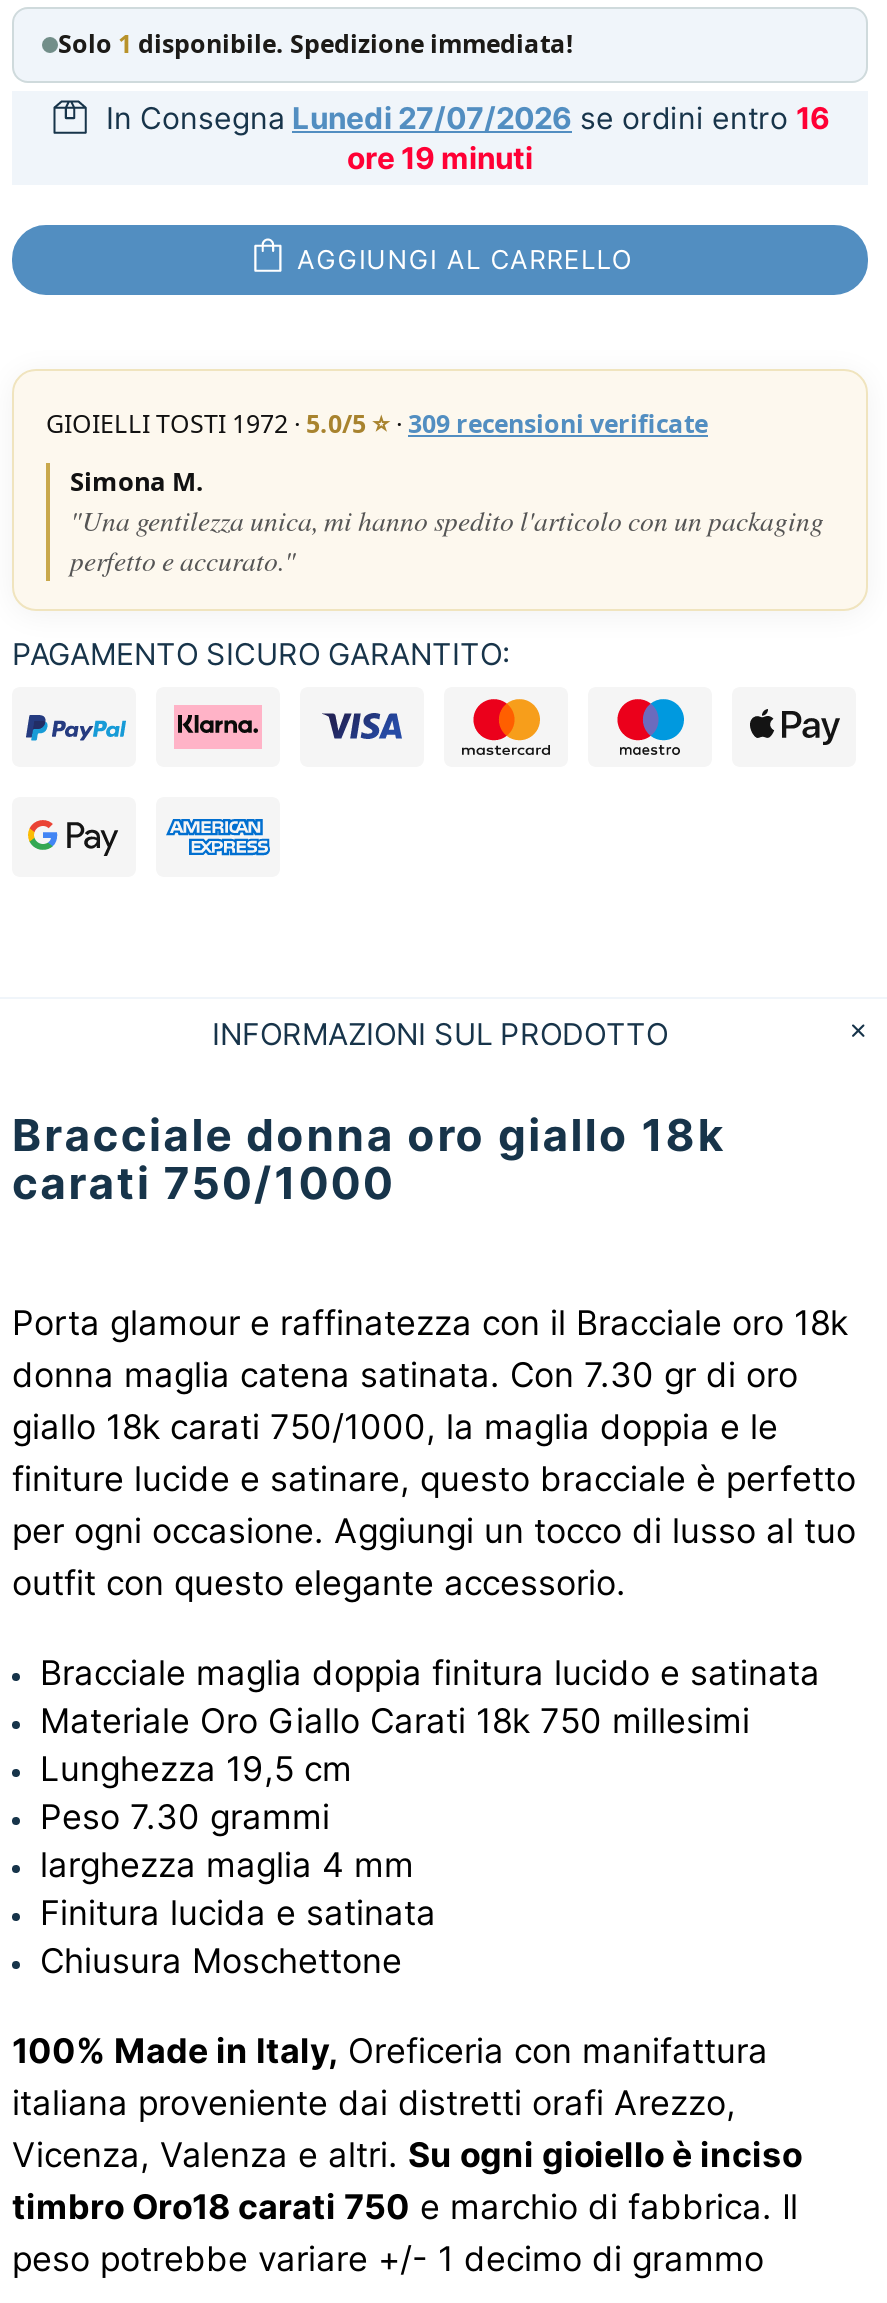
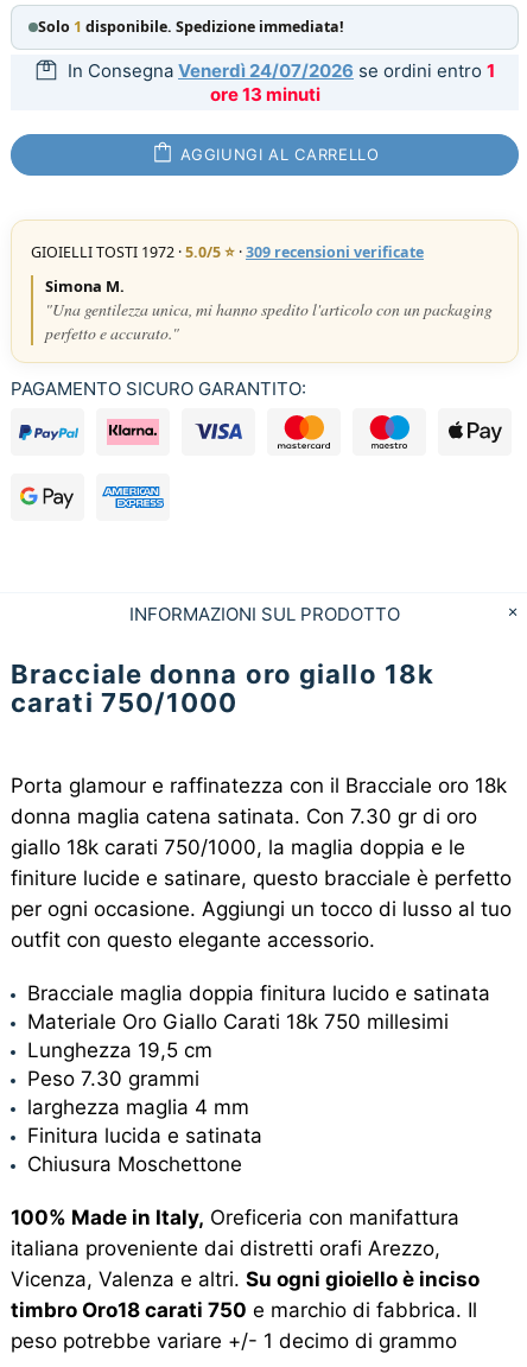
[98,99,830,137] In Consegna Lunedi 27/07/2026 se ordini entro 16 -> [63,59,495,82] In Consegna Venerdì 24/07/2026 se ordini entro 1
[347,139,533,177] ore 19 minuti -> [209,83,320,105] ore 13 minuti

